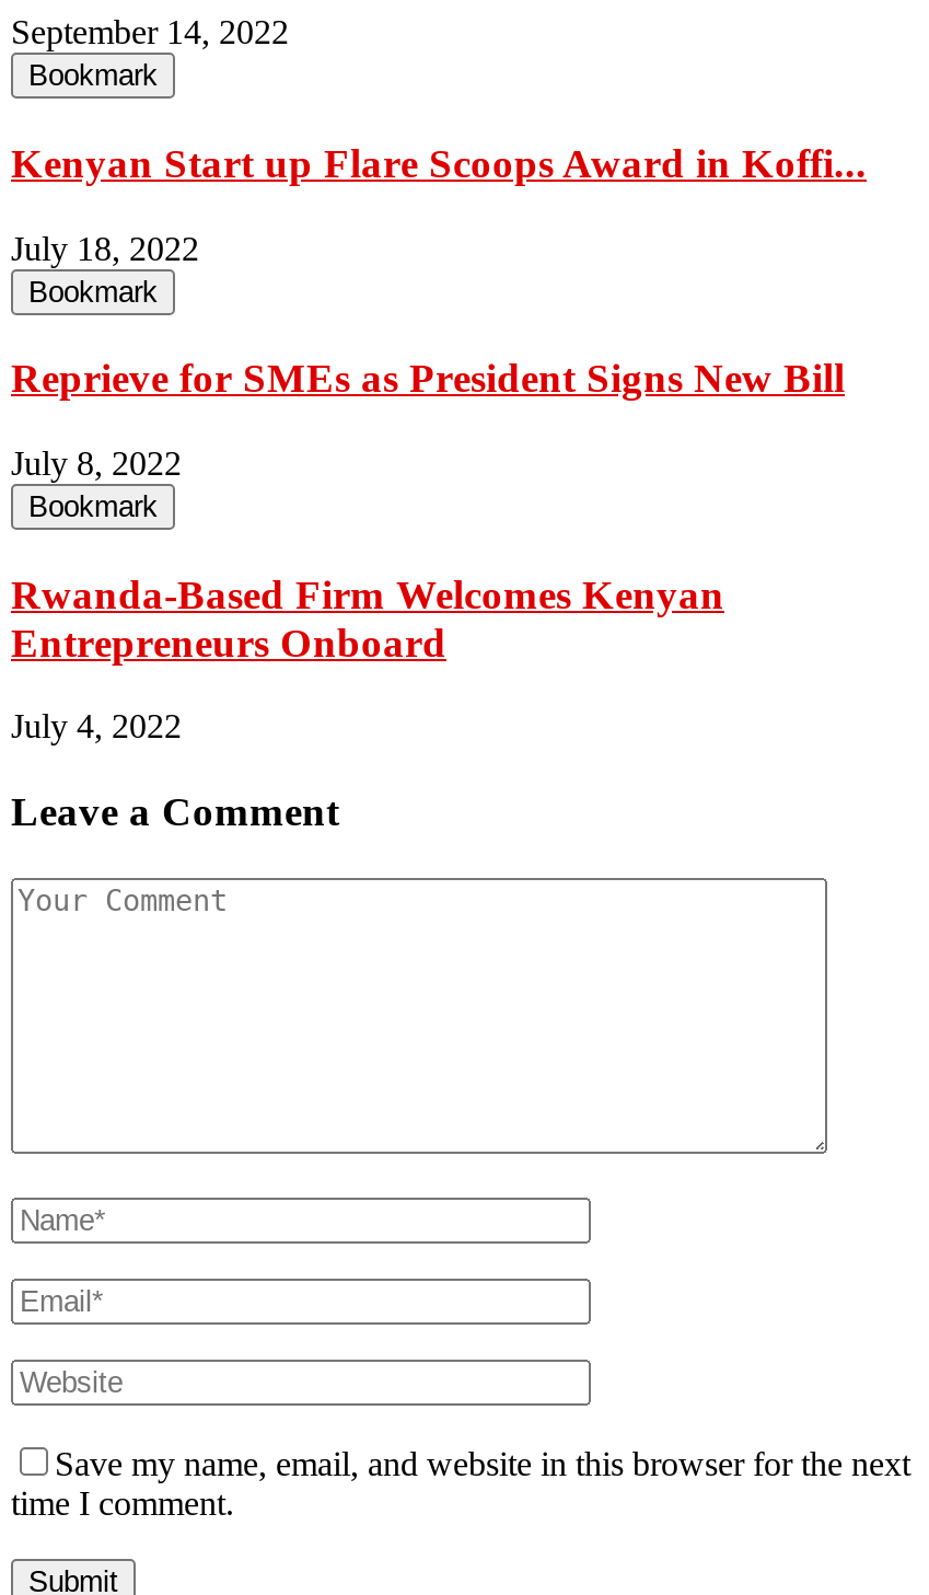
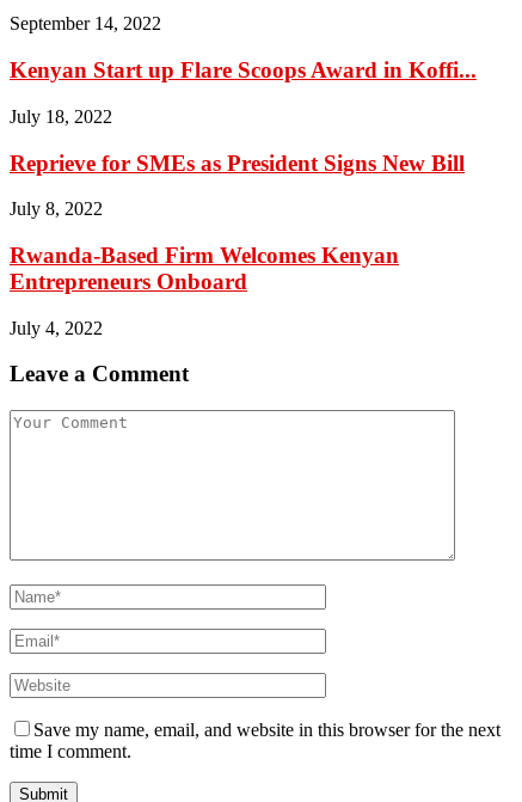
[28,59,158,92] Bookmark -> none
[28,275,158,307] Bookmark -> none
[28,490,158,523] Bookmark -> none

